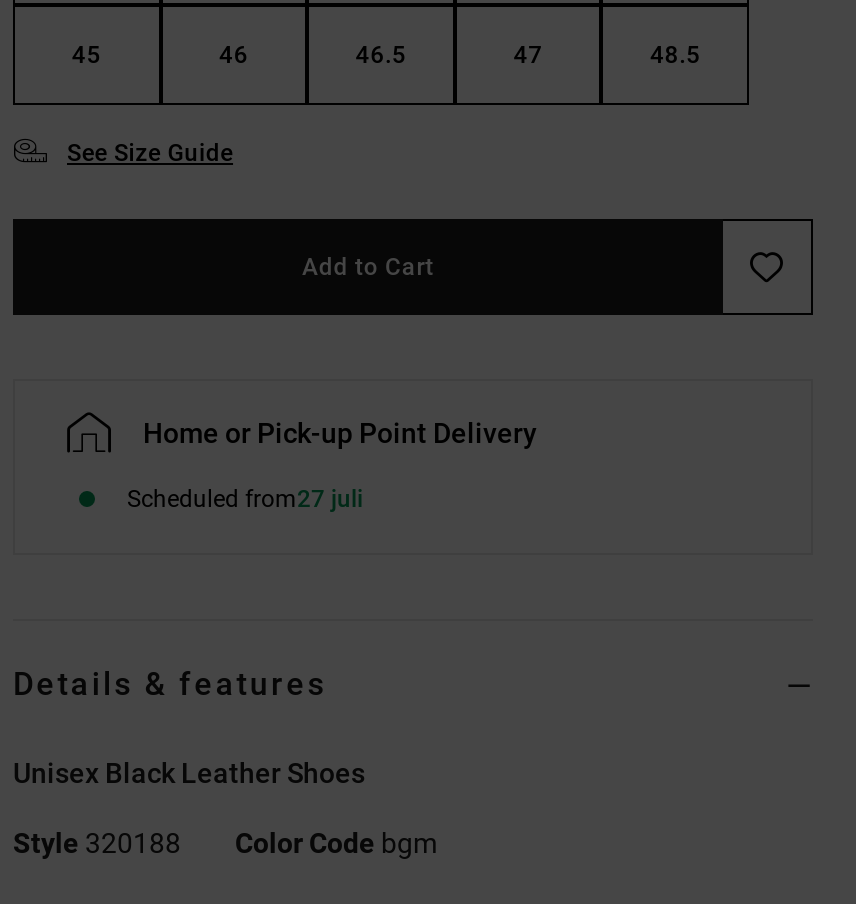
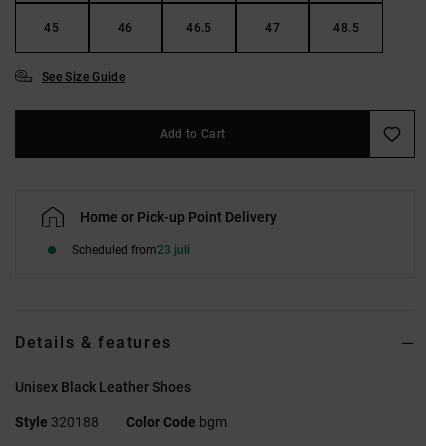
[127,486,363,514] Scheduled from27 juli -> [72,243,190,257] Scheduled from23 juli

